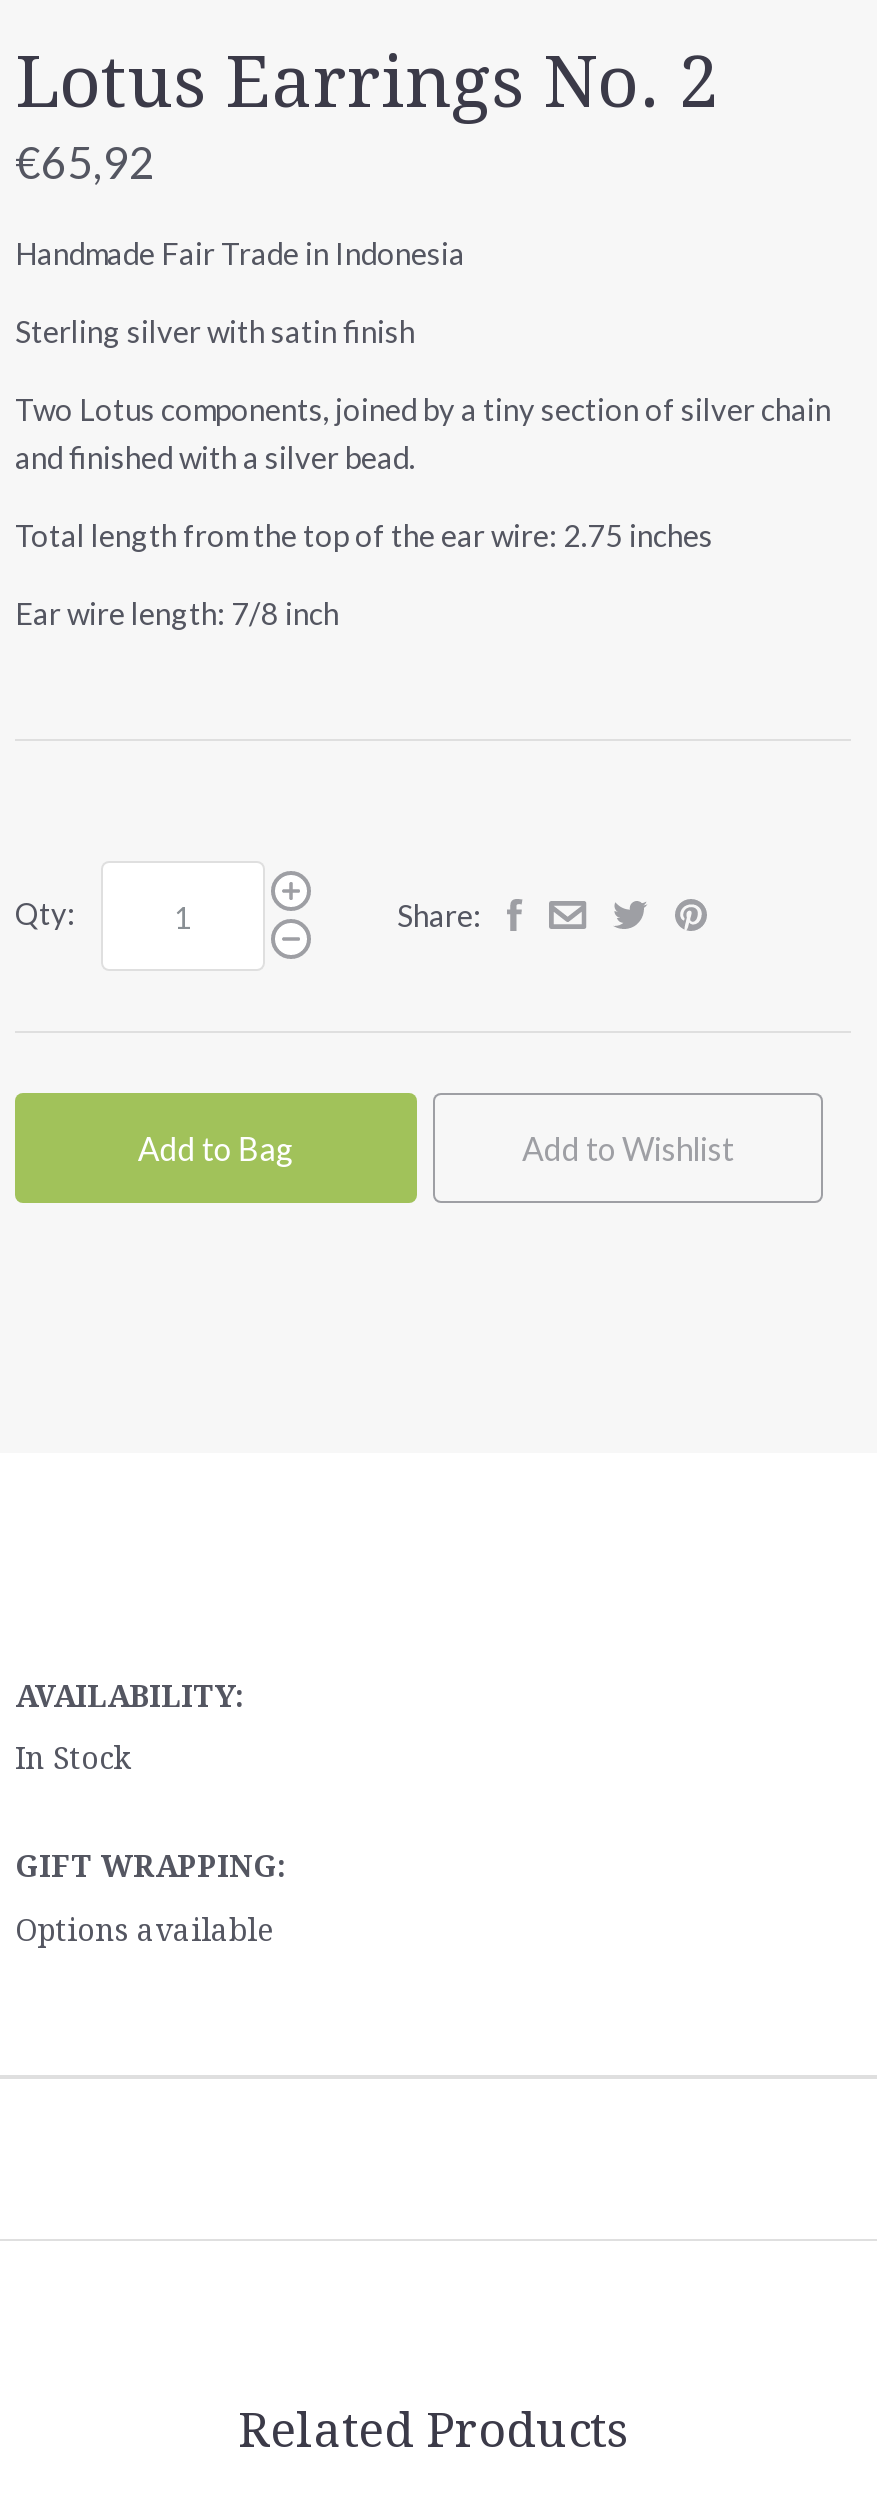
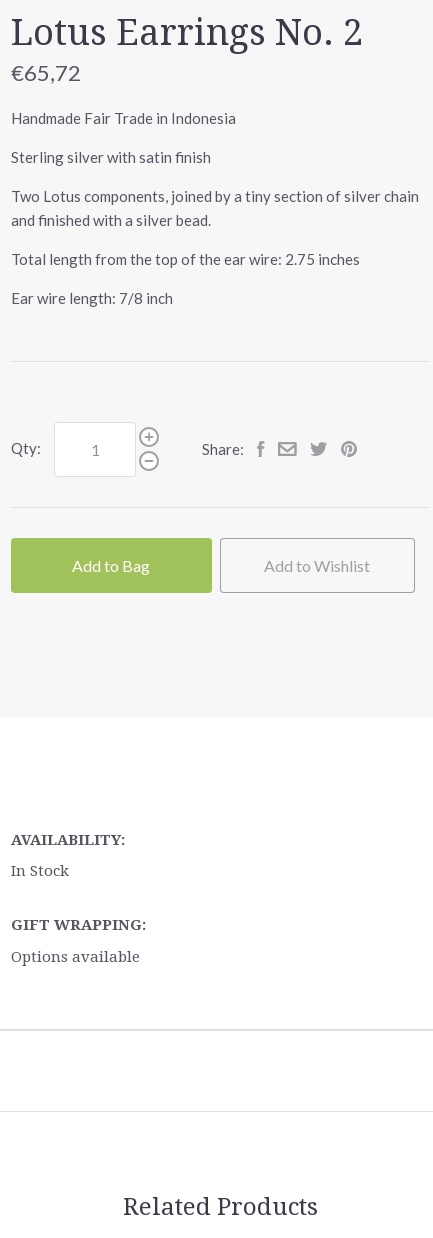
[15,135,155,189] €65,92 -> [11,59,81,86] €65,72

